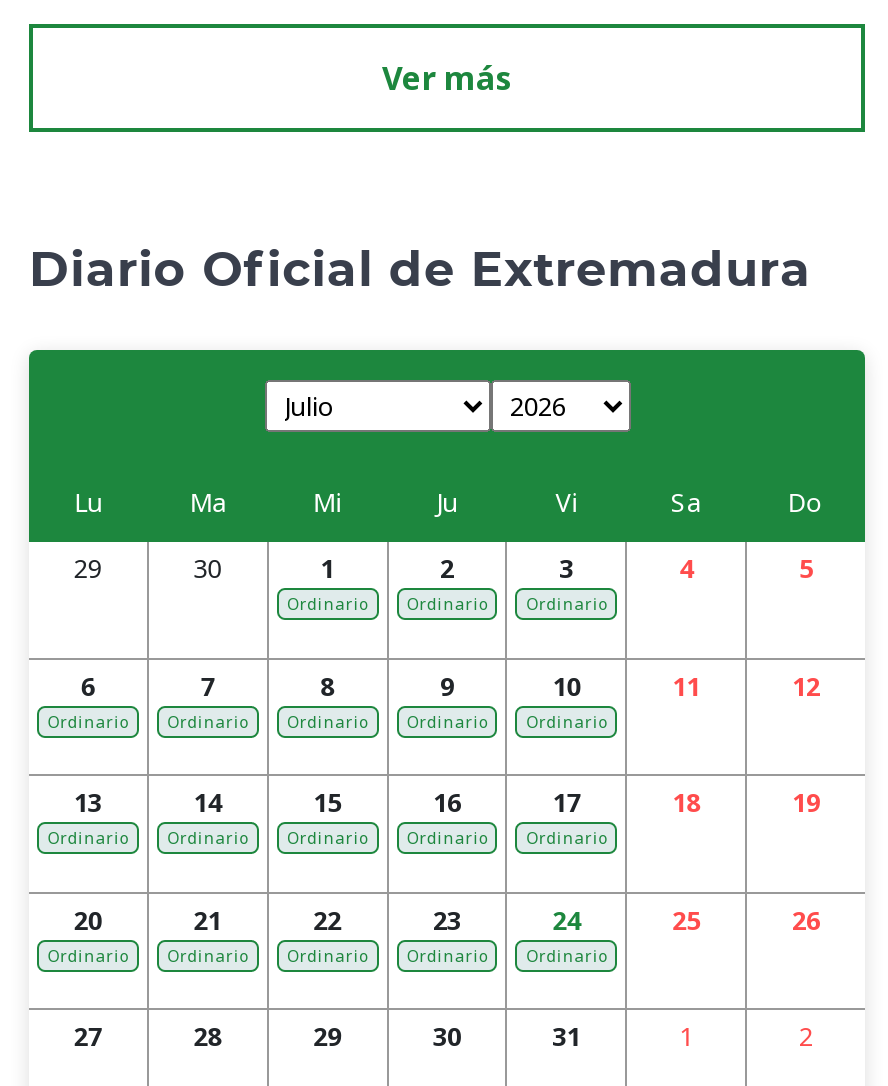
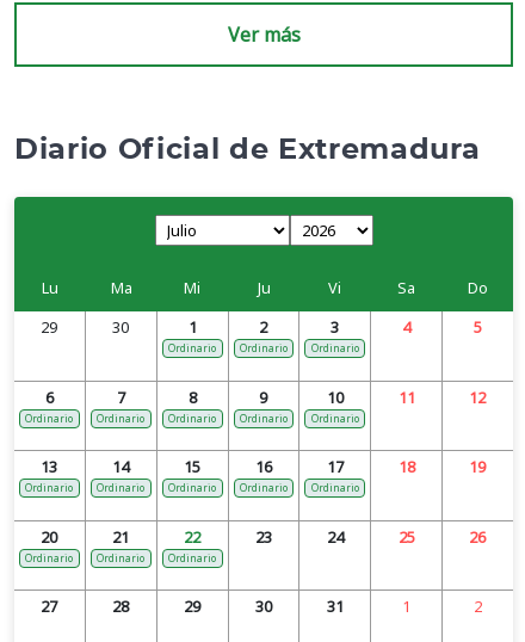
[407,943,487,965] Ordinario -> none
[527,943,607,965] Ordinario -> none

